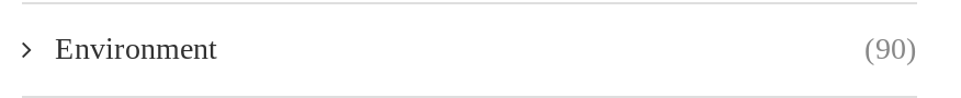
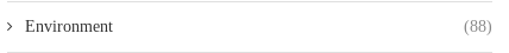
[864,32,917,64] (90) -> [464,17,492,35] (88)

